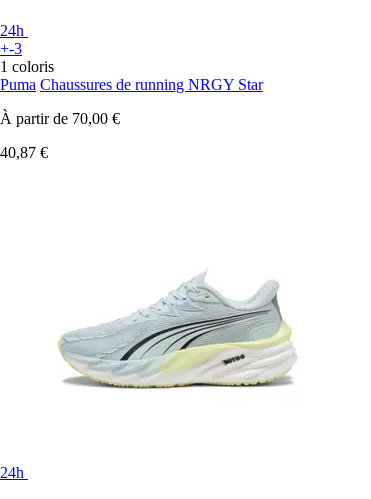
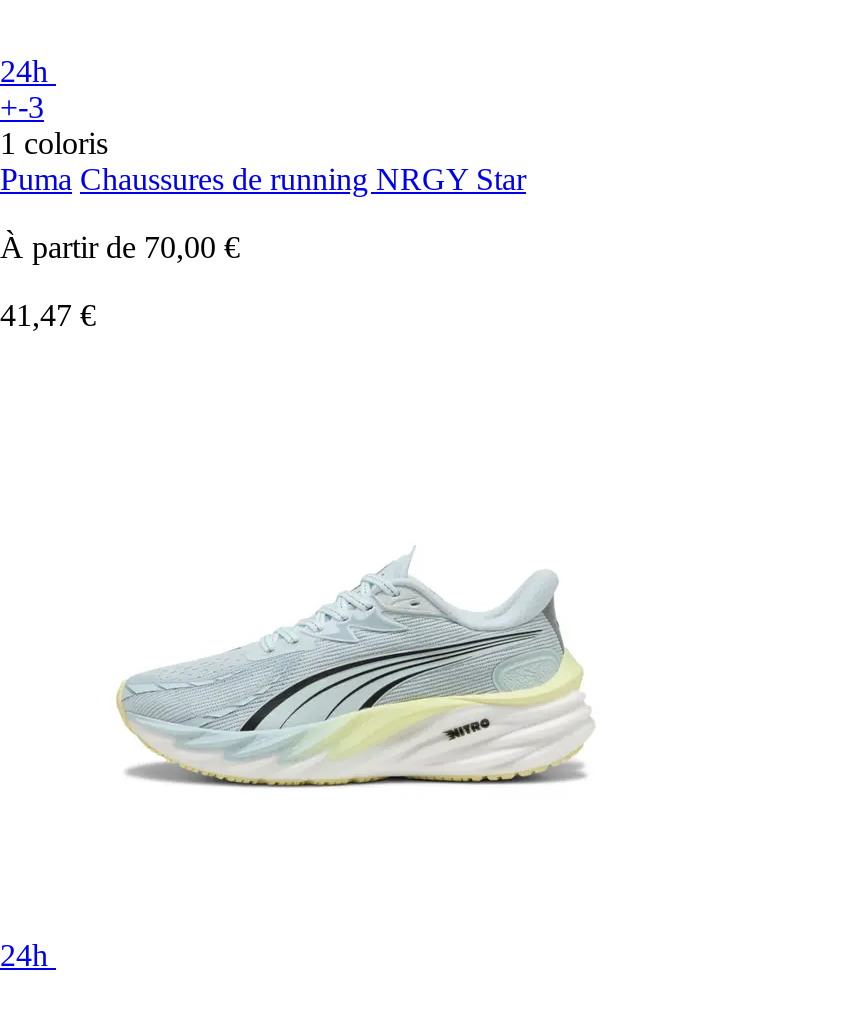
[0,144,48,161] 40,87 € -> [0,298,96,332] 41,47 €

